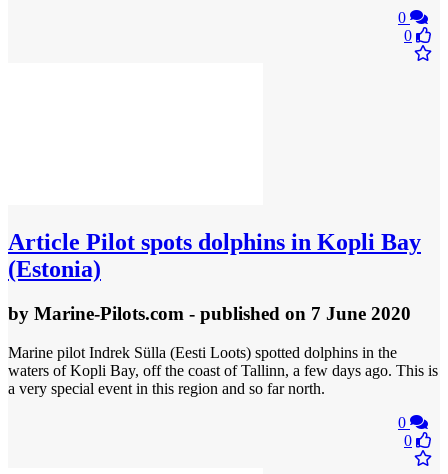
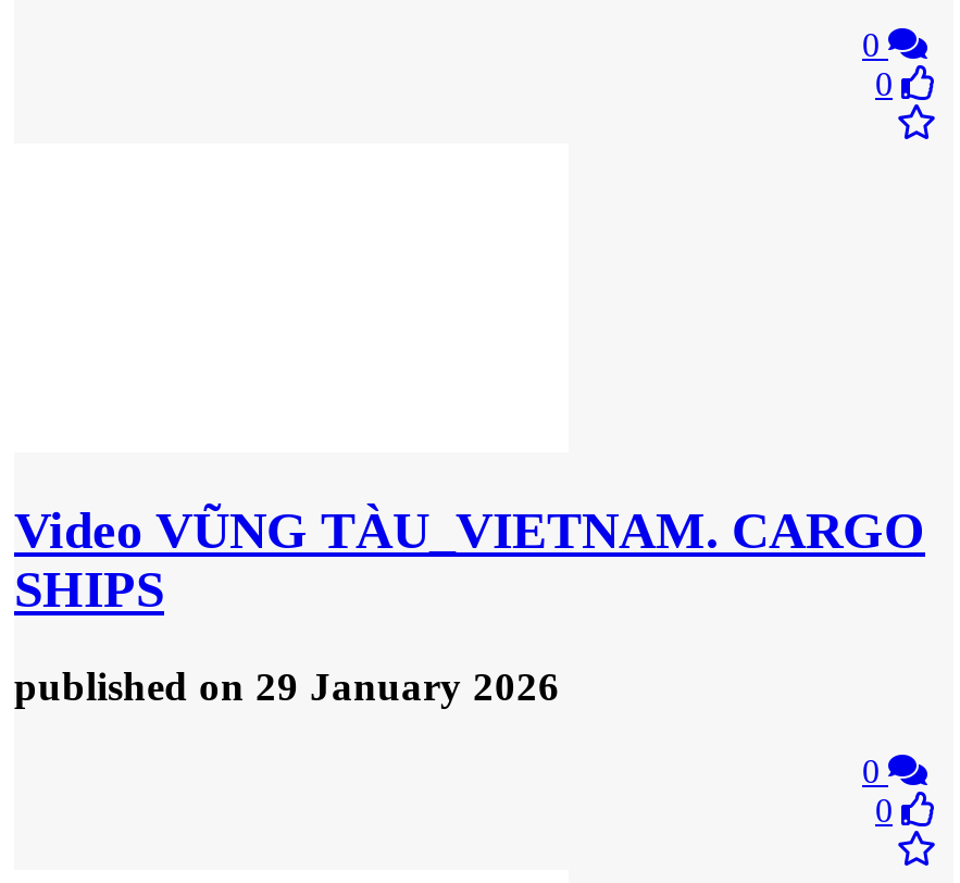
[8,229,438,397] Article Pilot spots dolphins in Kopli Bay | (Estonia) | by Marine-Pilots.com - published on 7 June 2020 | Marine pilot Indrek Sülla (Eesti Loots) spotted dolphins in the | waters of Kopli Bay, off the coast of Tallinn, a few days ago. This is | a very special event in this region and so far north. -> [14,503,925,710] Video VŨNG TÀU_VIETNAM. CARGO | SHIPS | published on 29 January 2026

